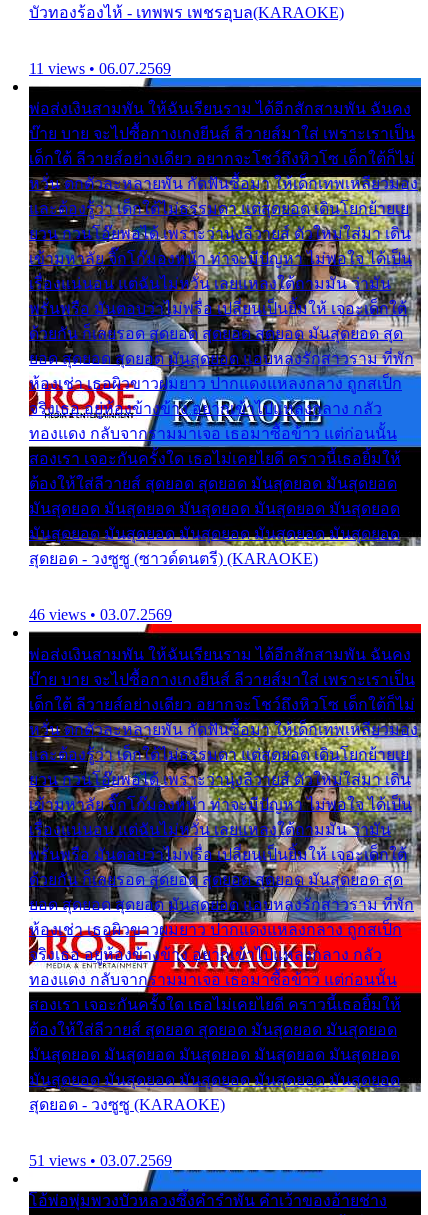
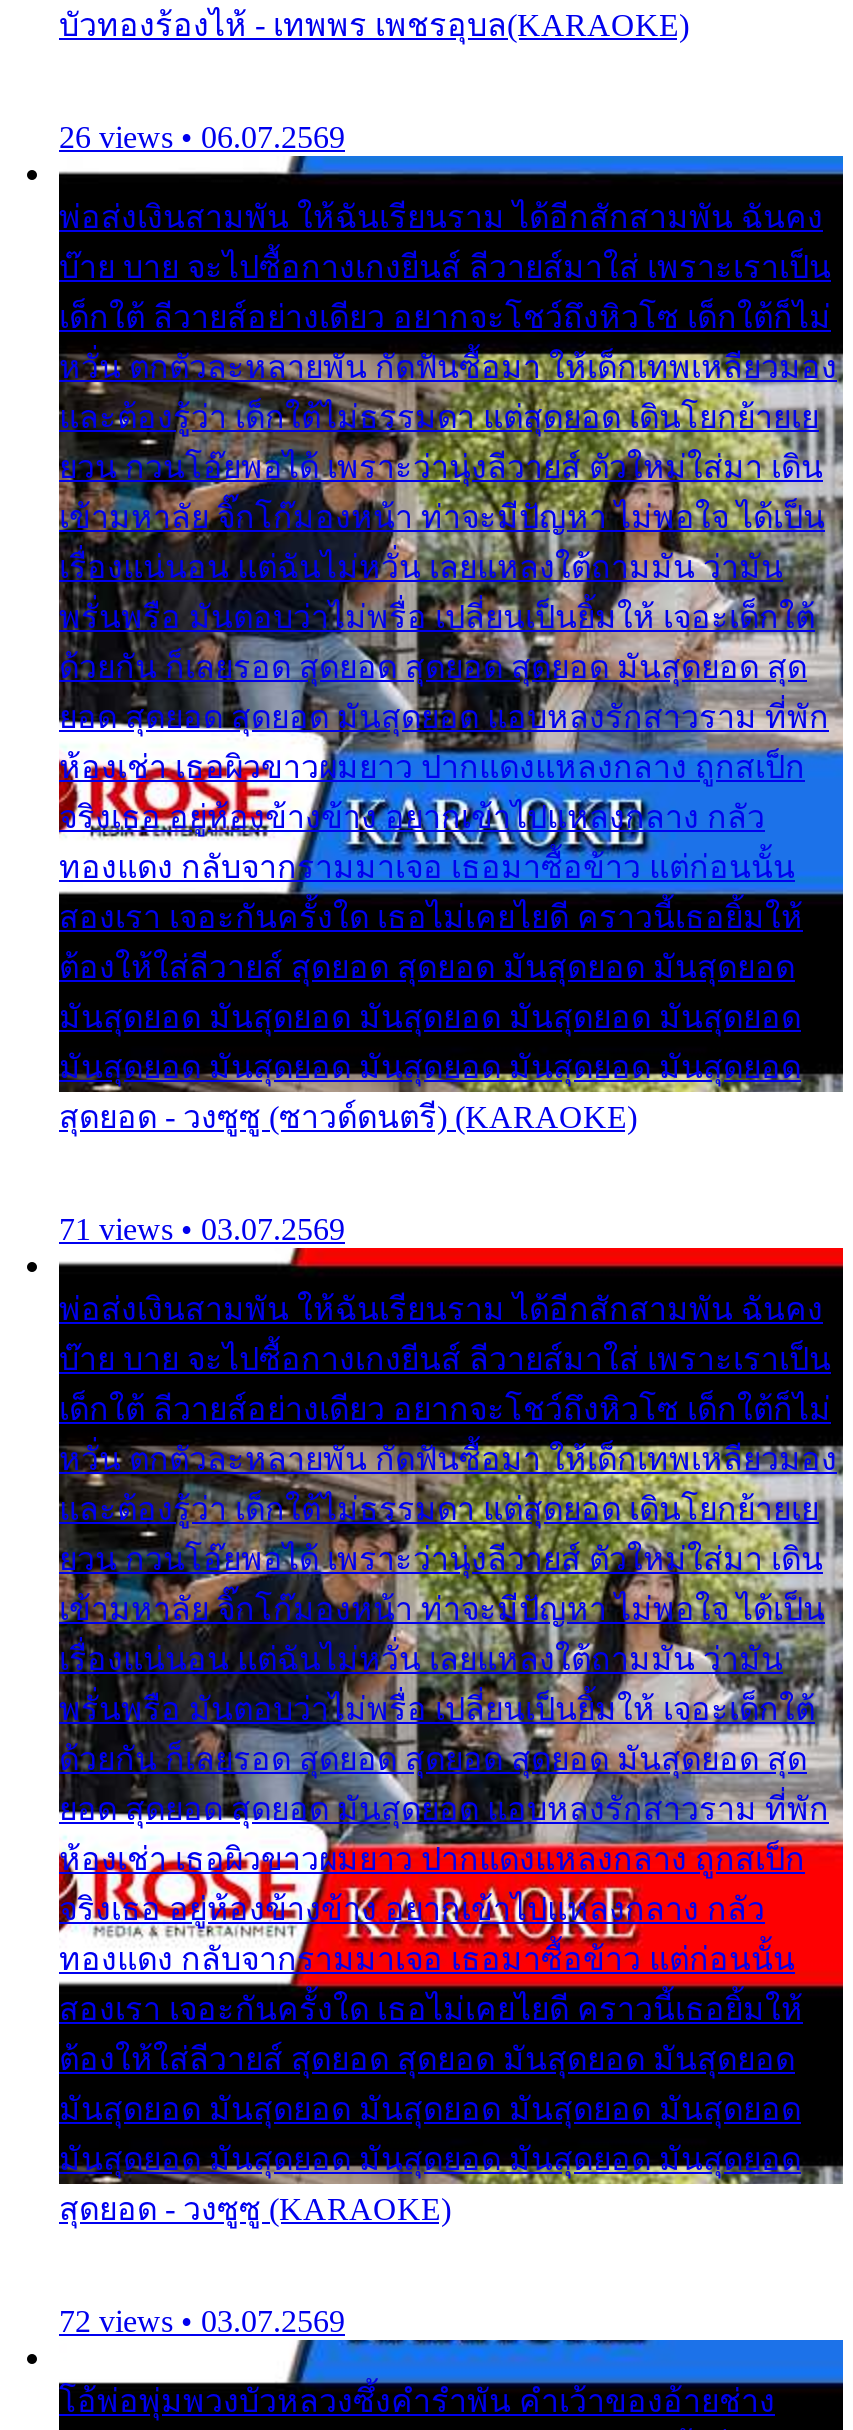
[29,60,171,77] 11 views • 06.07.2569 -> [59,120,345,154] 26 views • 06.07.2569
[29,606,172,623] 46 views • 03.07.2569 -> [59,1212,345,1246] 71 views • 03.07.2569
[29,1152,172,1169] 51 views • 03.07.2569 -> [59,2304,345,2338] 72 views • 03.07.2569

